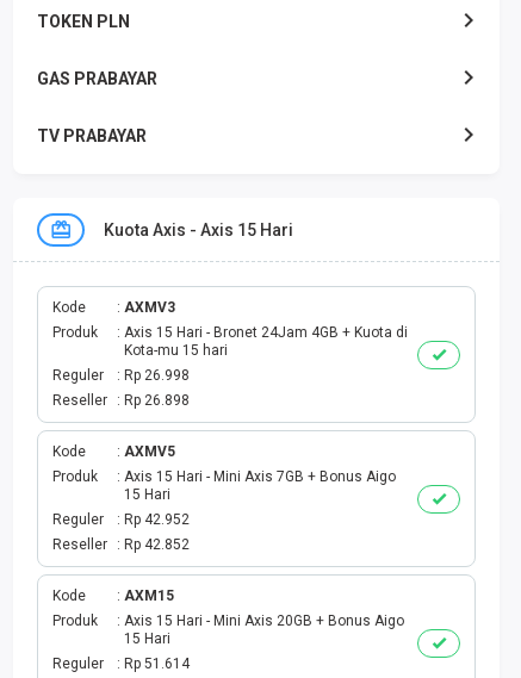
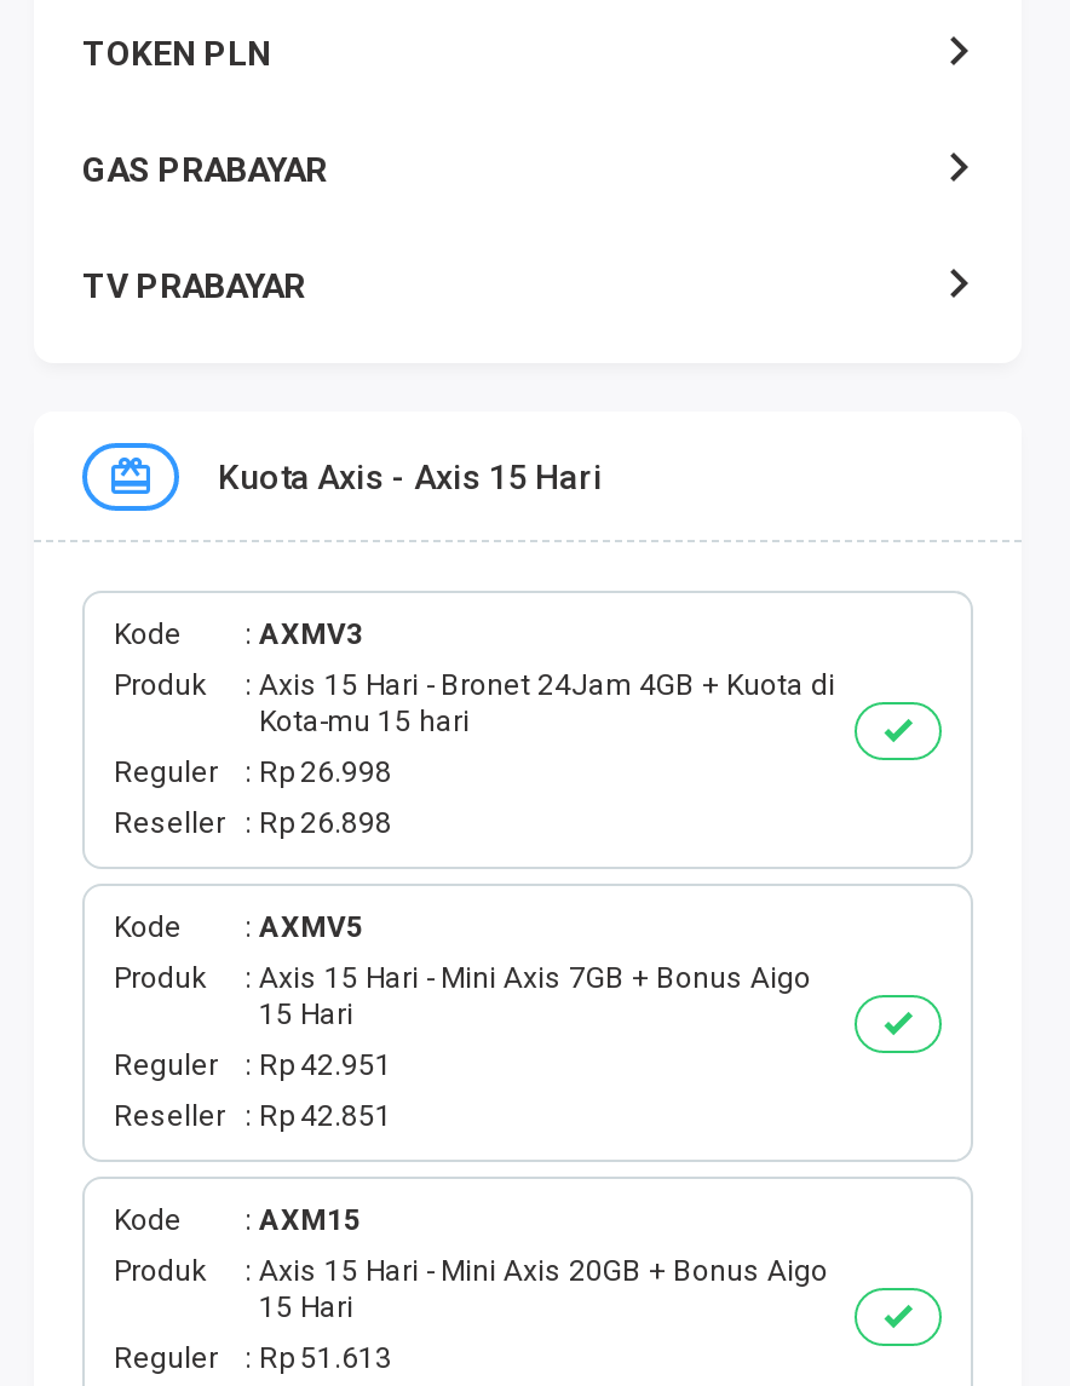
[52,511,190,528] Reguler Rp 42.952 -> [114,1048,392,1082] Reguler Rp 42.951
[124,536,190,553] Rp 42.852 -> [259,1099,392,1133] Rp 42.851
[52,655,190,672] Reguler Rp 51.614 -> [114,1341,392,1375] Reguler Rp 51.613

